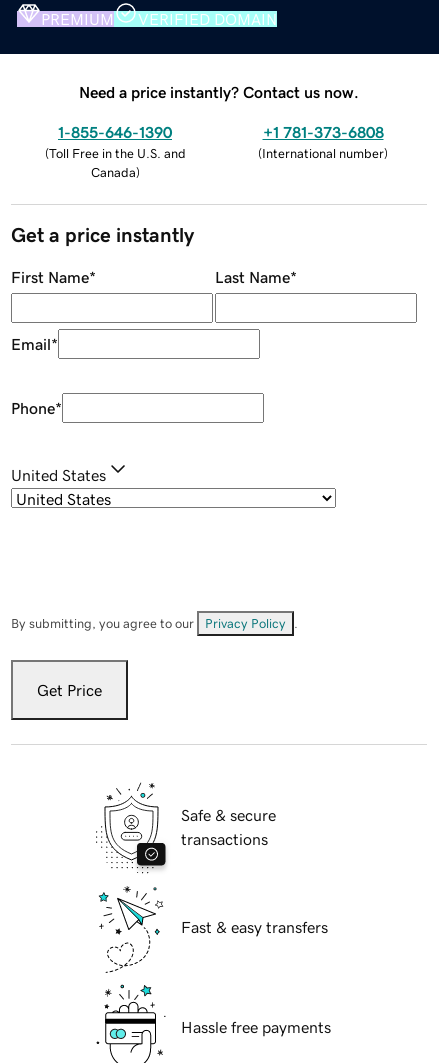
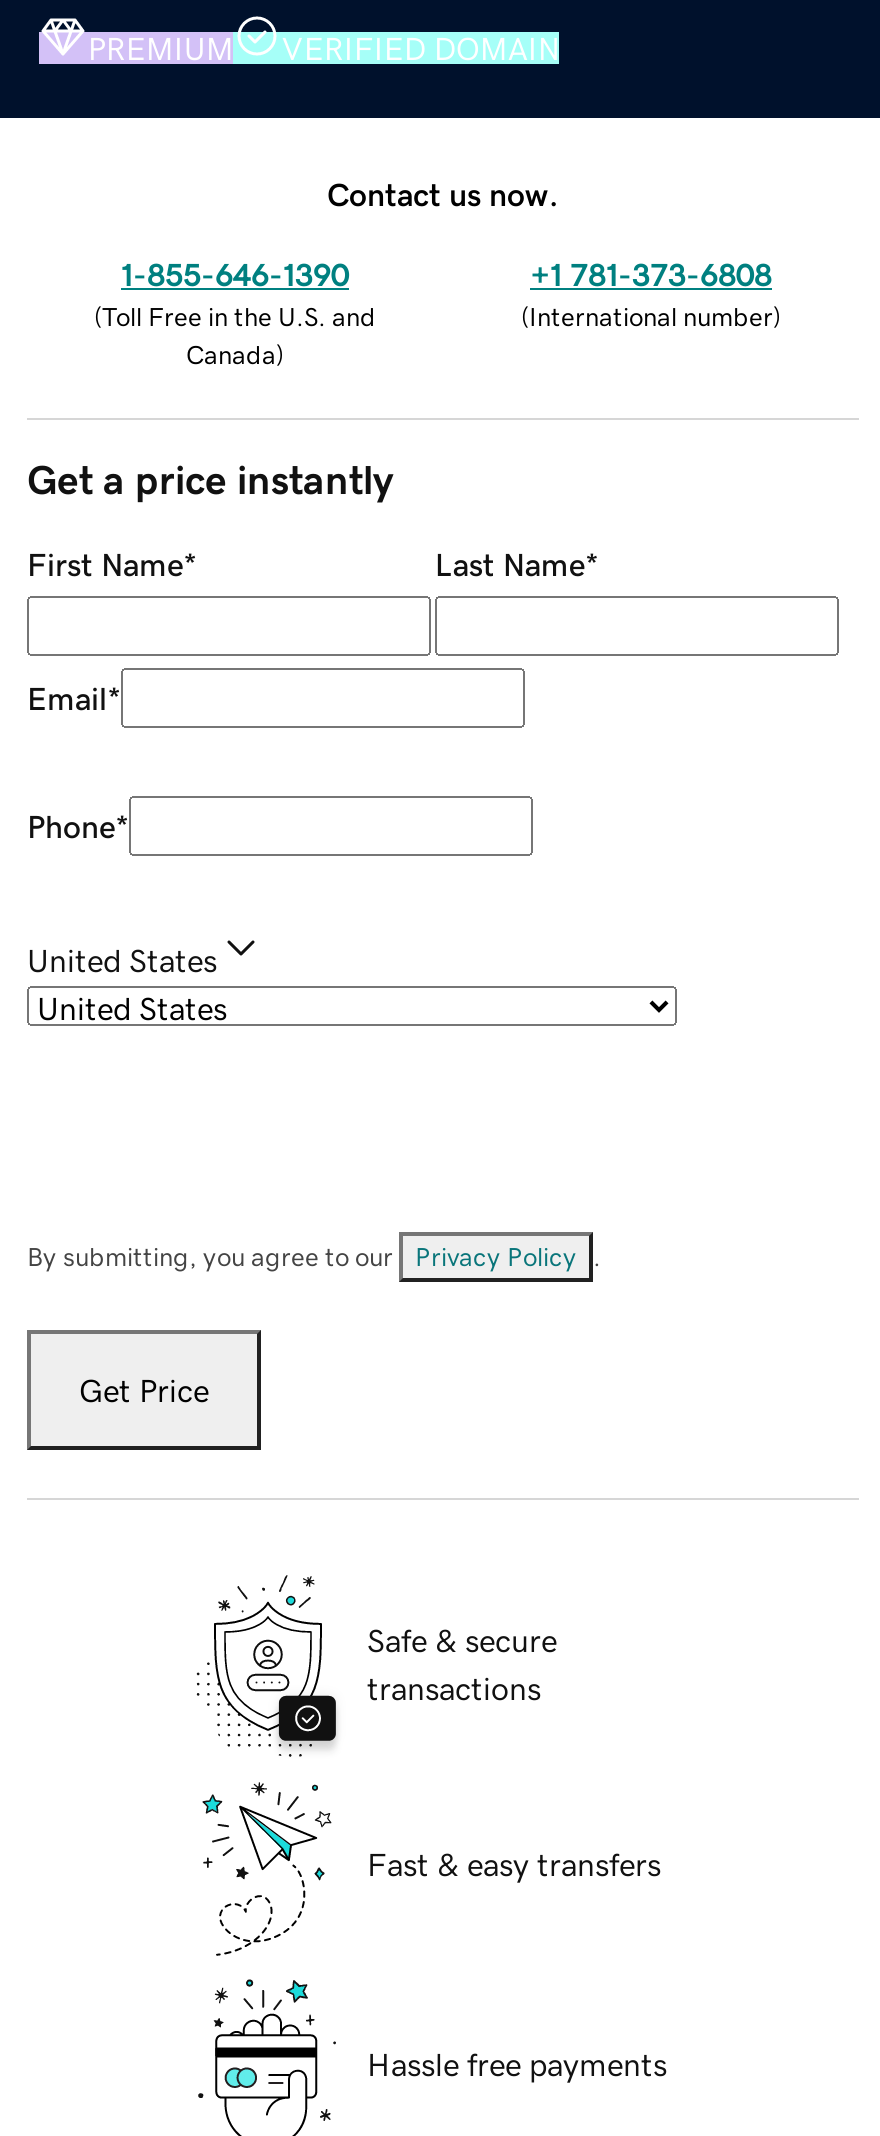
[79,84,359,100] Need a price instantly? Contact us now. -> [327,177,559,209] Contact us now.

